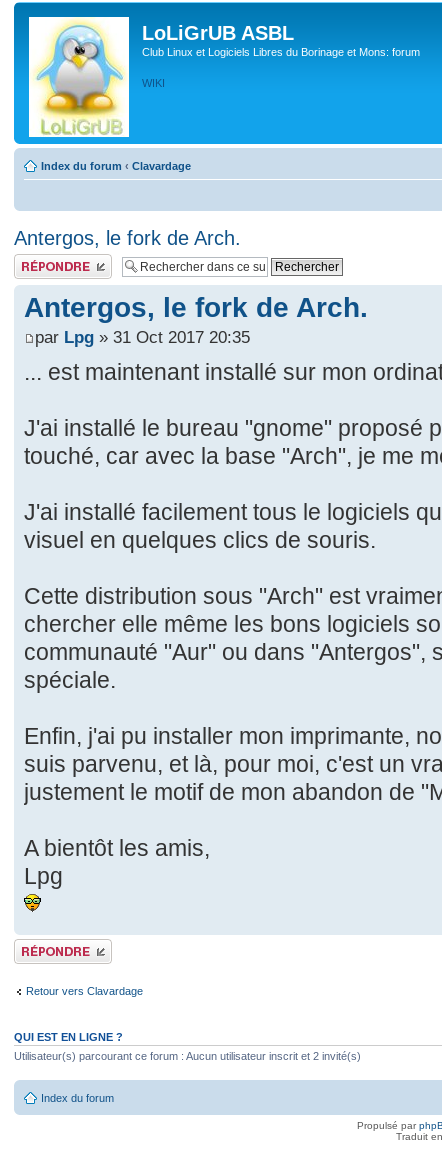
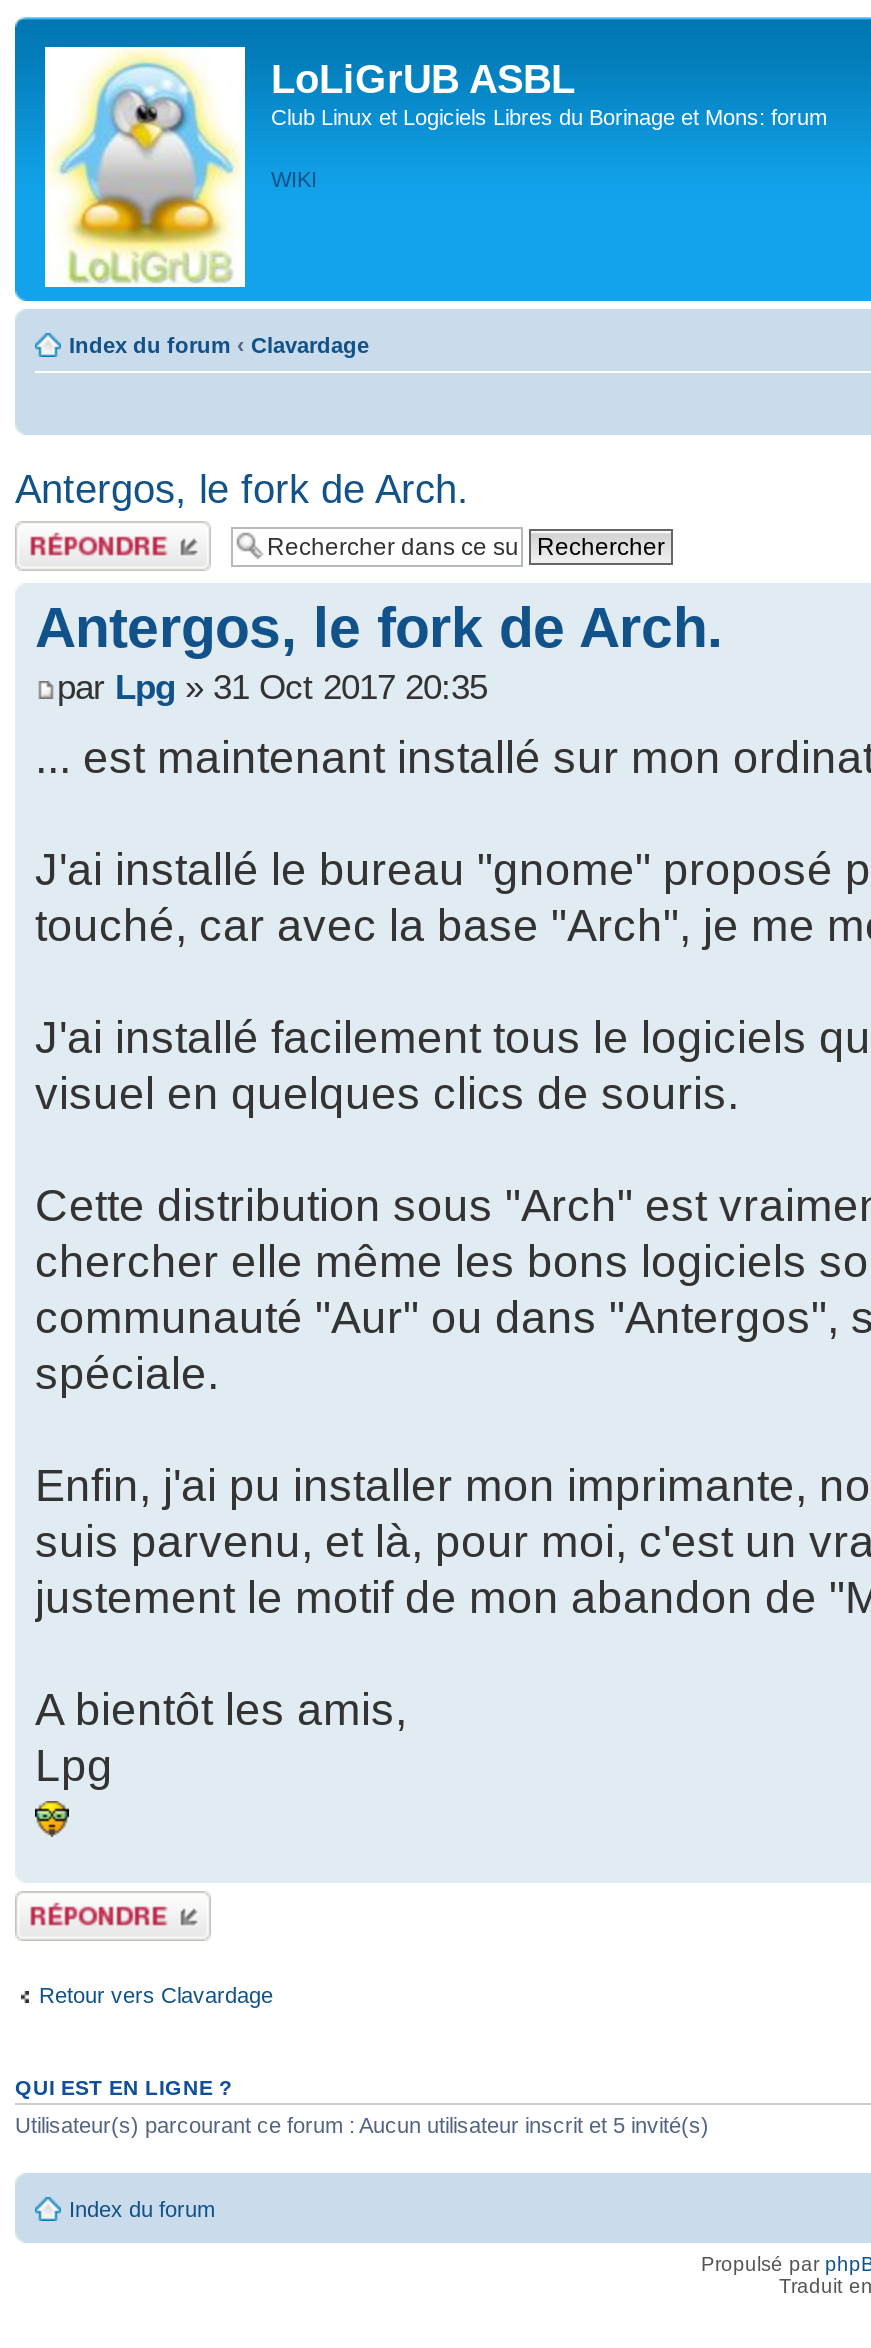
[14,1050,361,1062] Utilisateur(s) parcourant ce forum : Aucun utilisateur inscrit et 2 invité(s) -> [15,2113,709,2137] Utilisateur(s) parcourant ce forum : Aucun utilisateur inscrit et 5 invité(s)

